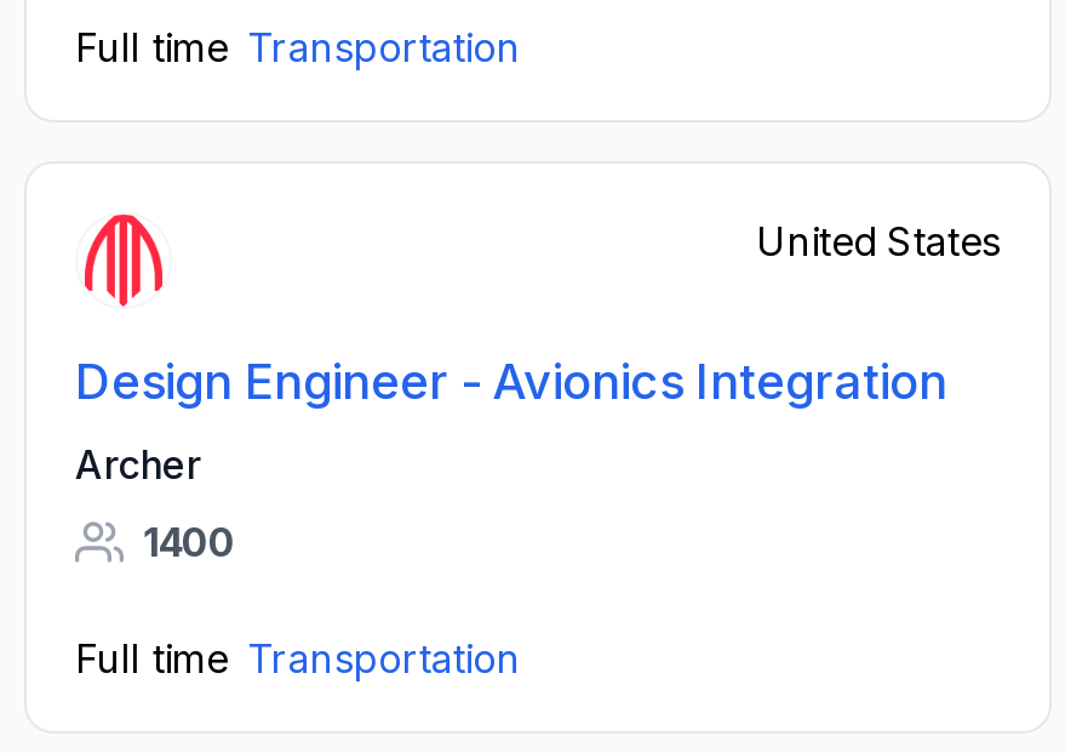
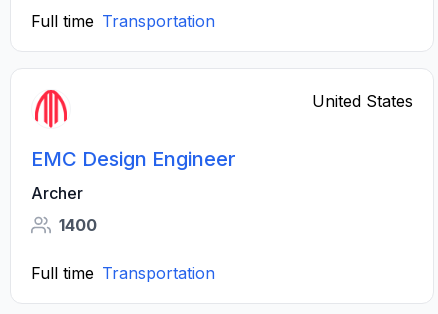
[75,353,947,411] Design Engineer - Avionics Integration -> [31,147,236,171] EMC Design Engineer

